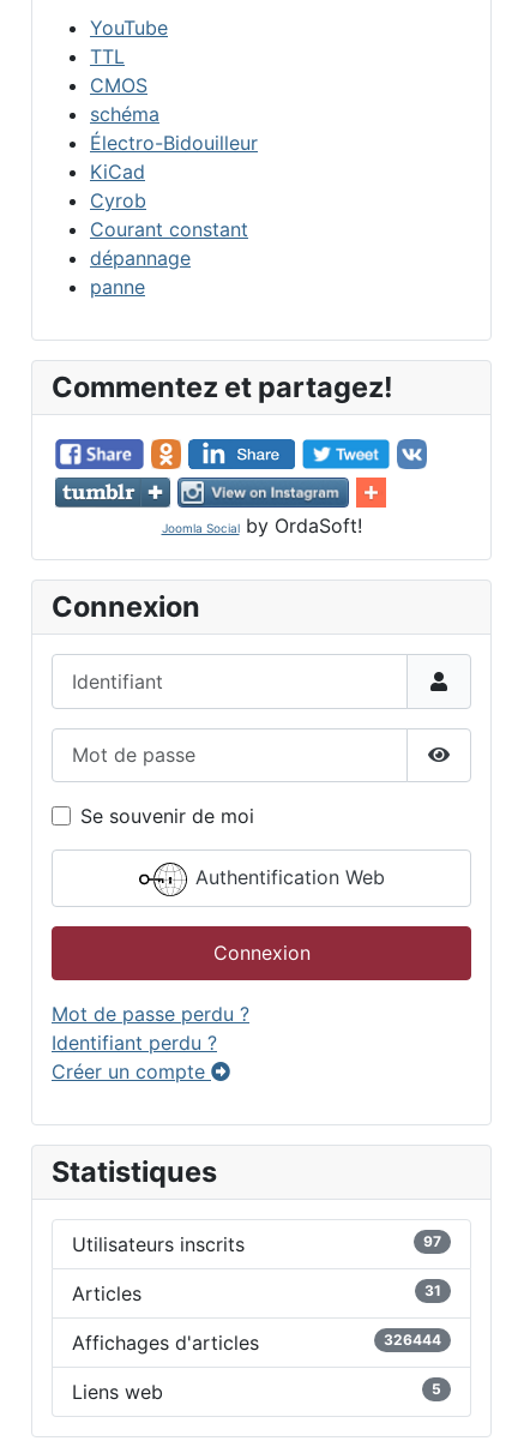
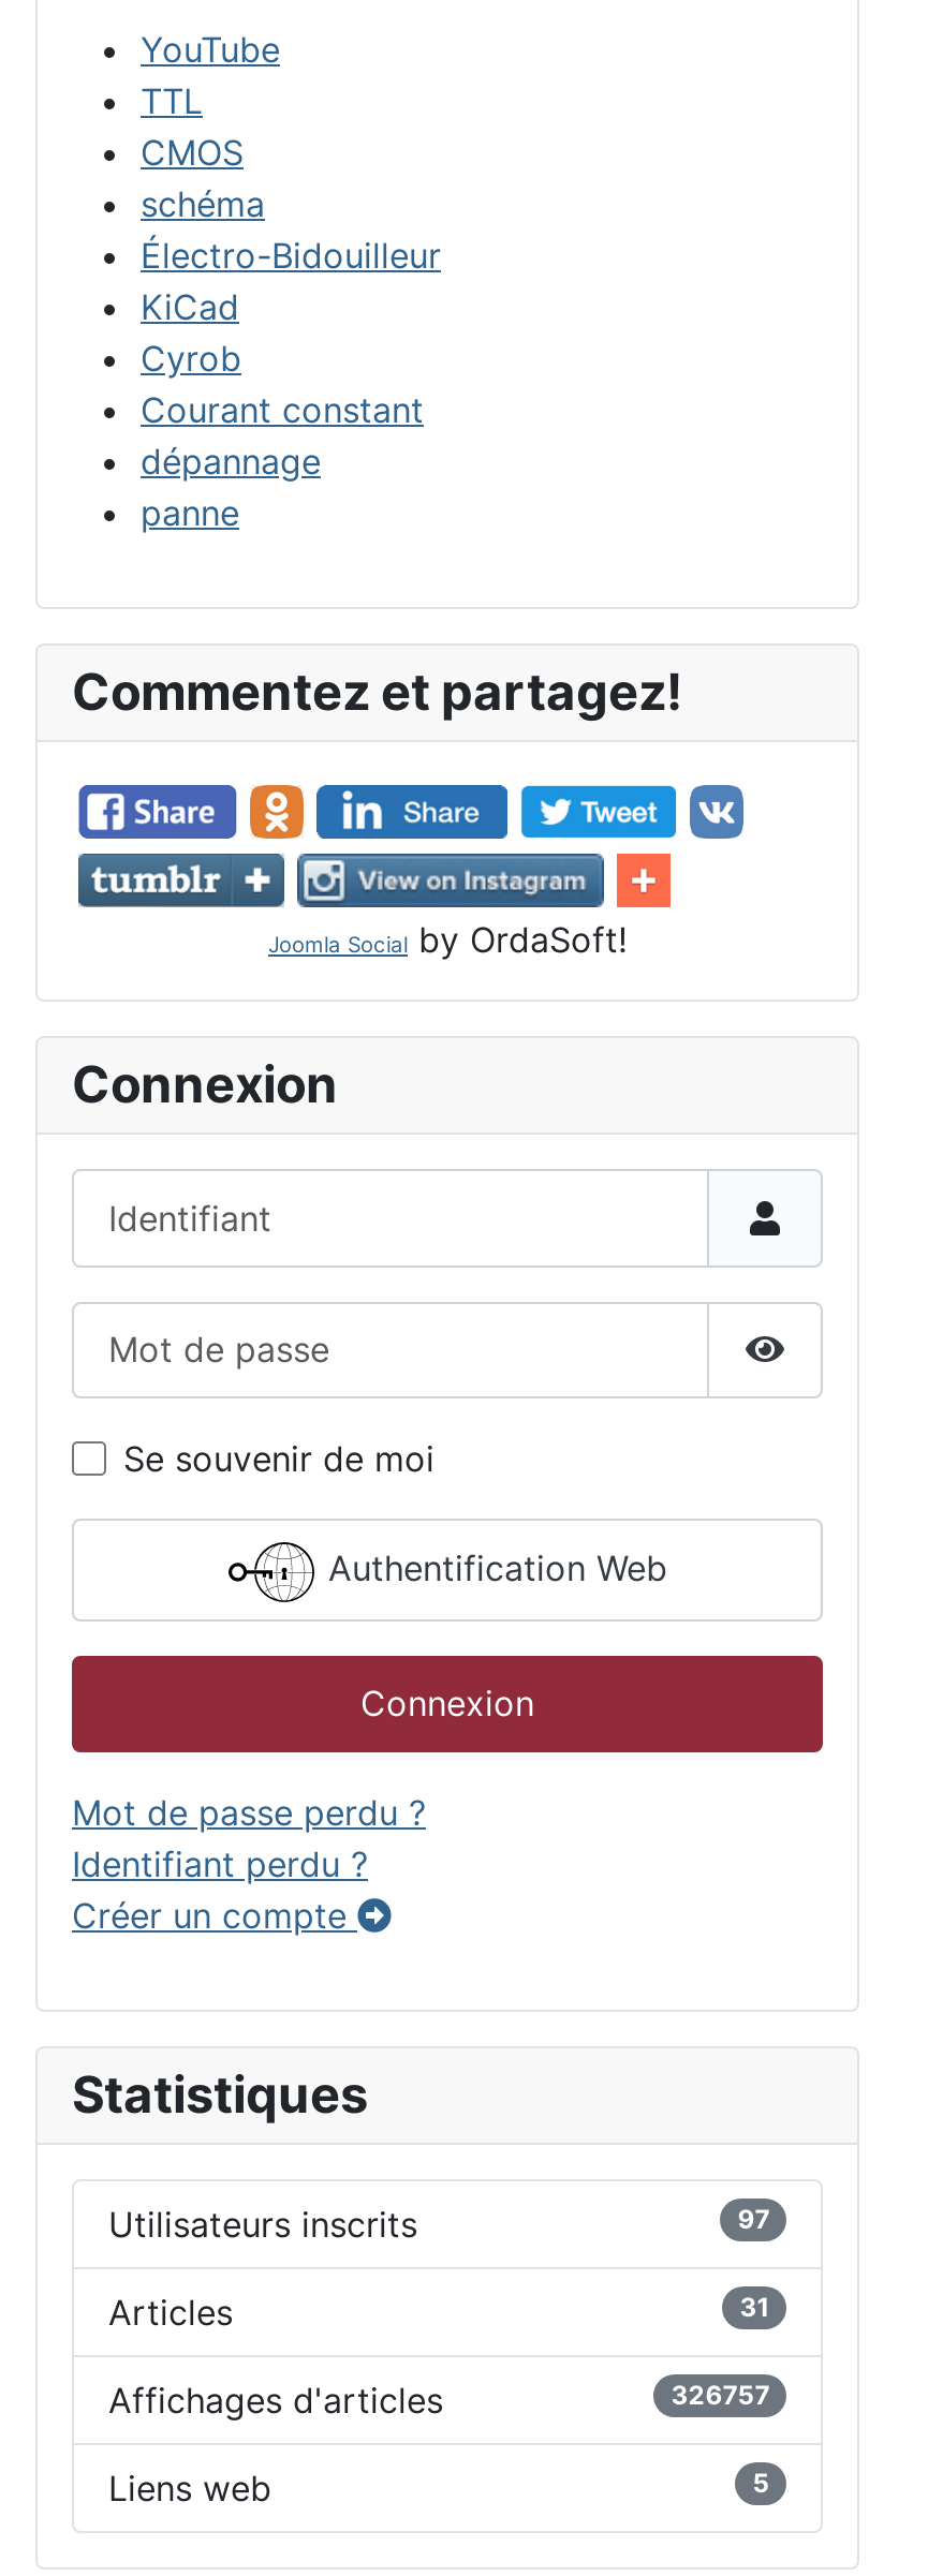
[384,1331,442,1349] 326444 -> [671,2379,770,2411] 326757

